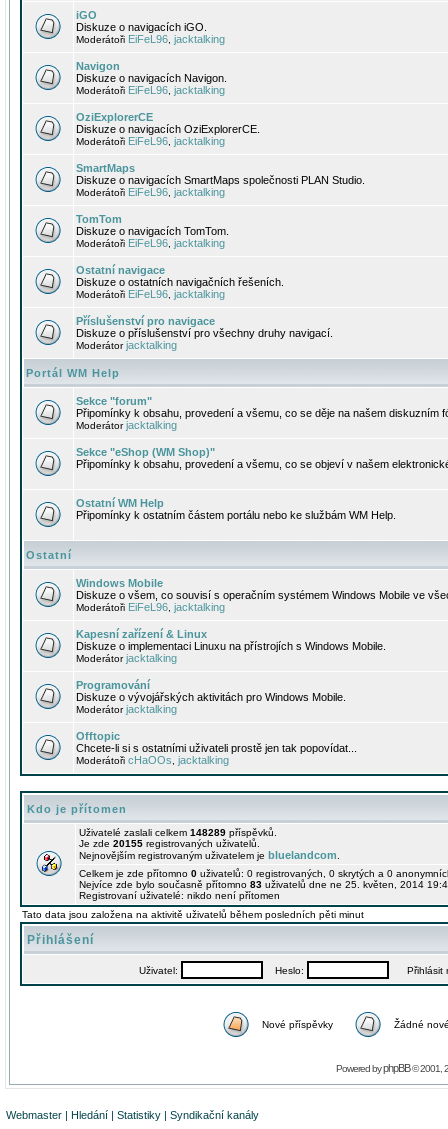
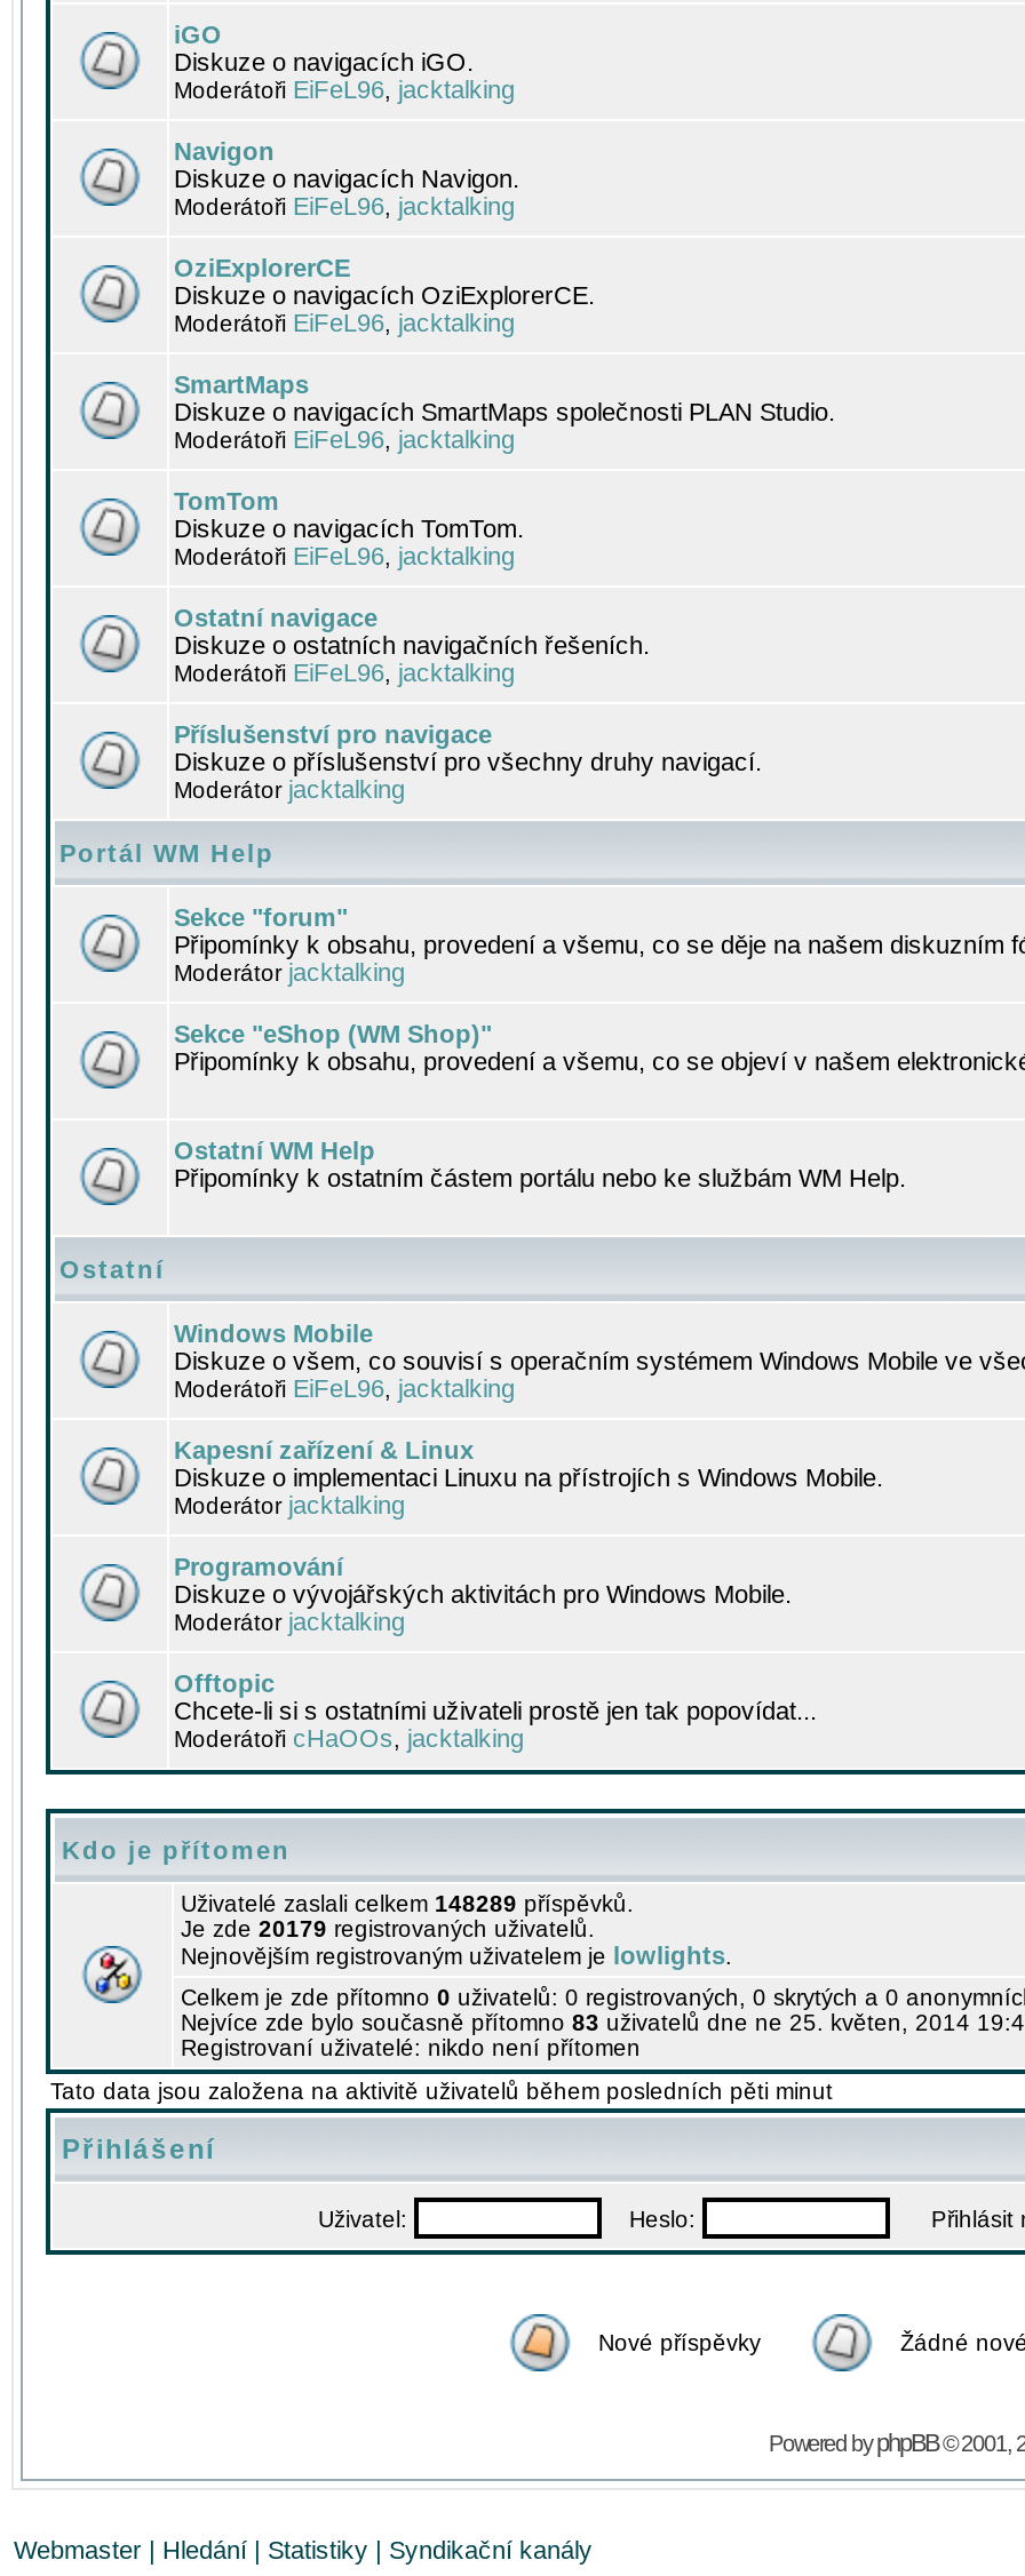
[79,838,260,849] Je zde 20155 registrovaných uživatelů. -> [181,1916,595,1941] Je zde 20179 registrovaných uživatelů.
[79,849,340,861] Nejnovějším registrovaným uživatelem je bluelandcom. -> [181,1941,732,1969] Nejnovějším registrovaným uživatelem je lowlights.

